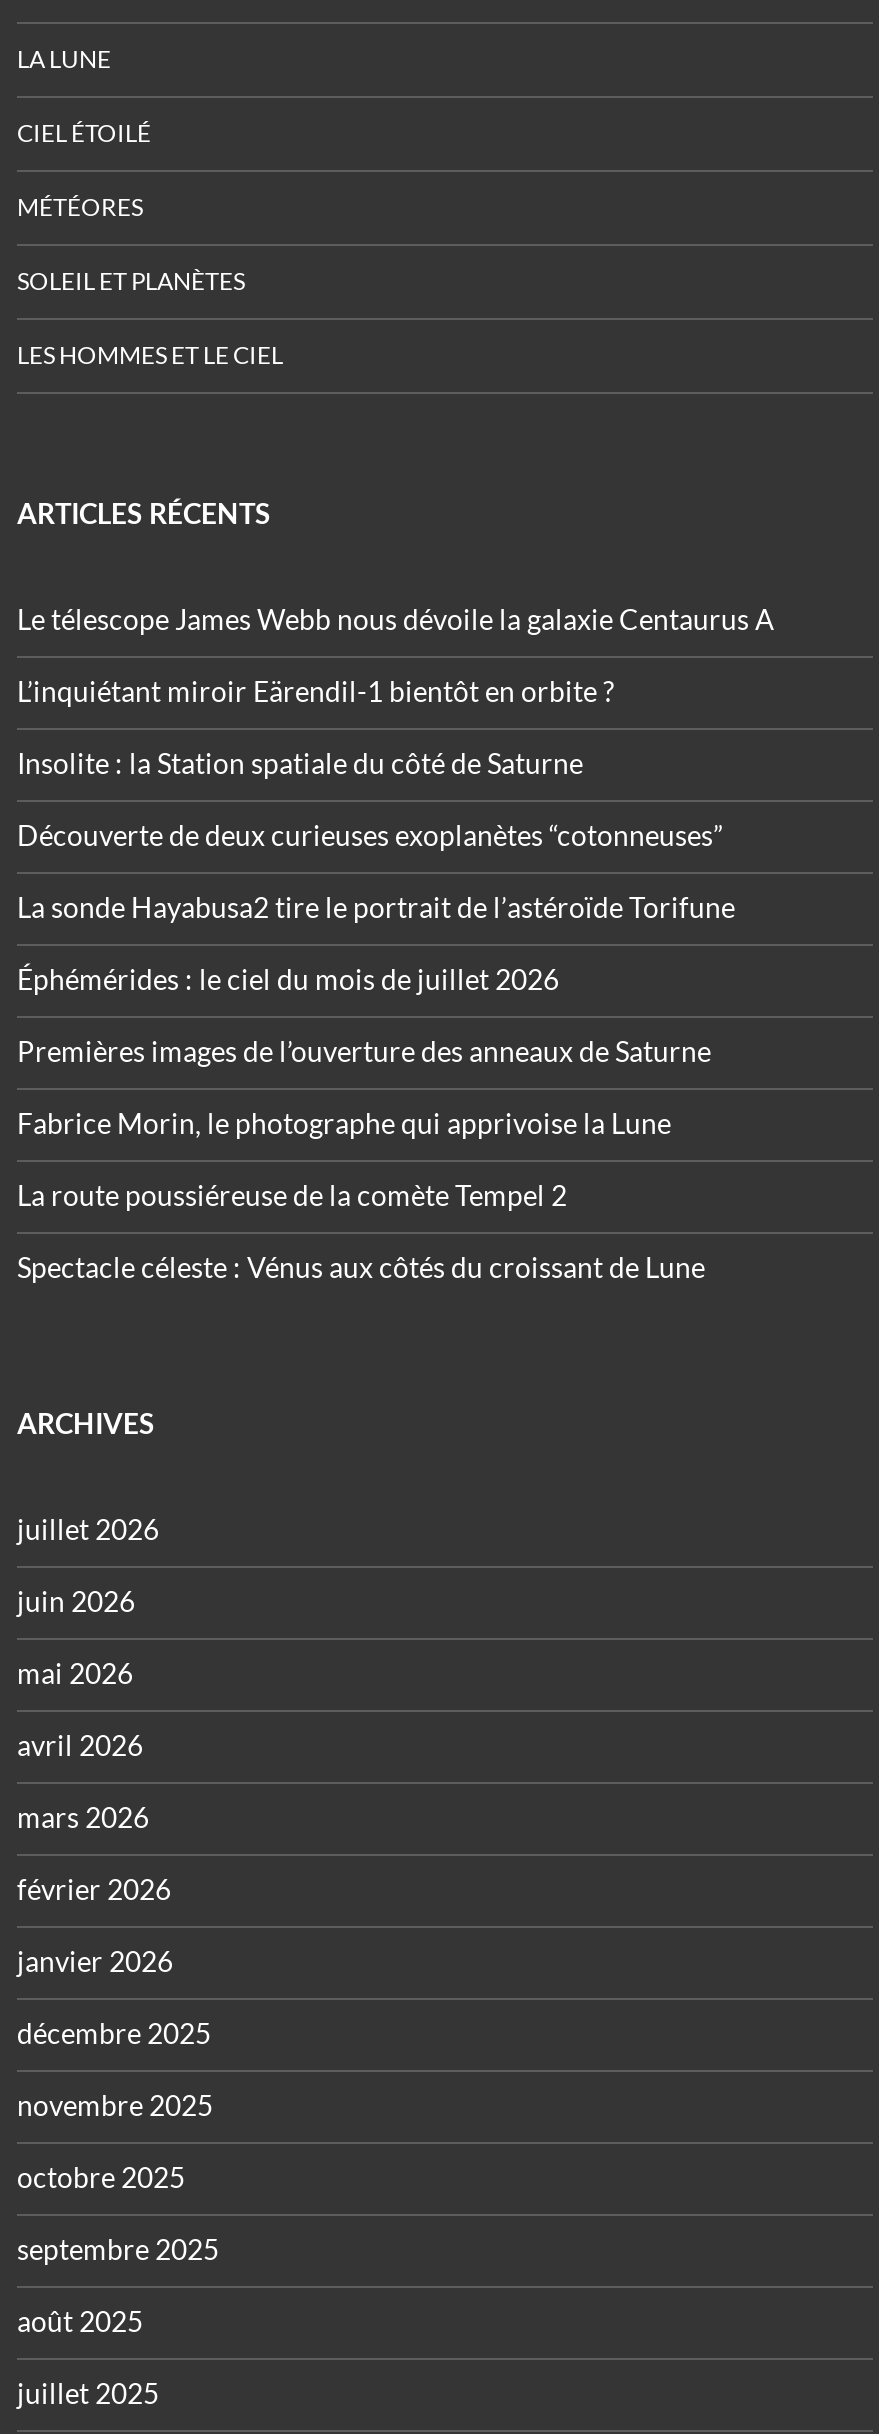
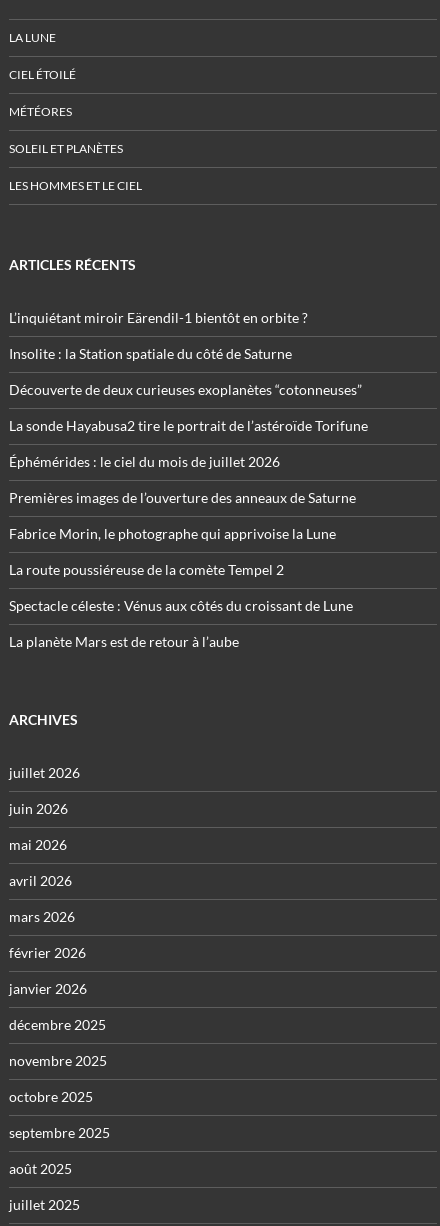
[17,602,775,636] Le télescope James Webb nous dévoile la galaxie Centaurus A -> none
moved [17,674,735,1284] -> [9,309,368,614]: L’inquiétant miroir Eärendil-1 bientôt en orbite ? | Insolite : la Station spatiale du côté de Saturne | Découverte de deux curieuses exoplanètes “cotonneuses” | ... | La route poussiéreuse de la comète Tempel 2 | Spectacle céleste : Vénus aux côtés du croissant de Lune
none -> [9,633,239,650] La planète Mars est de retour à l’aube

